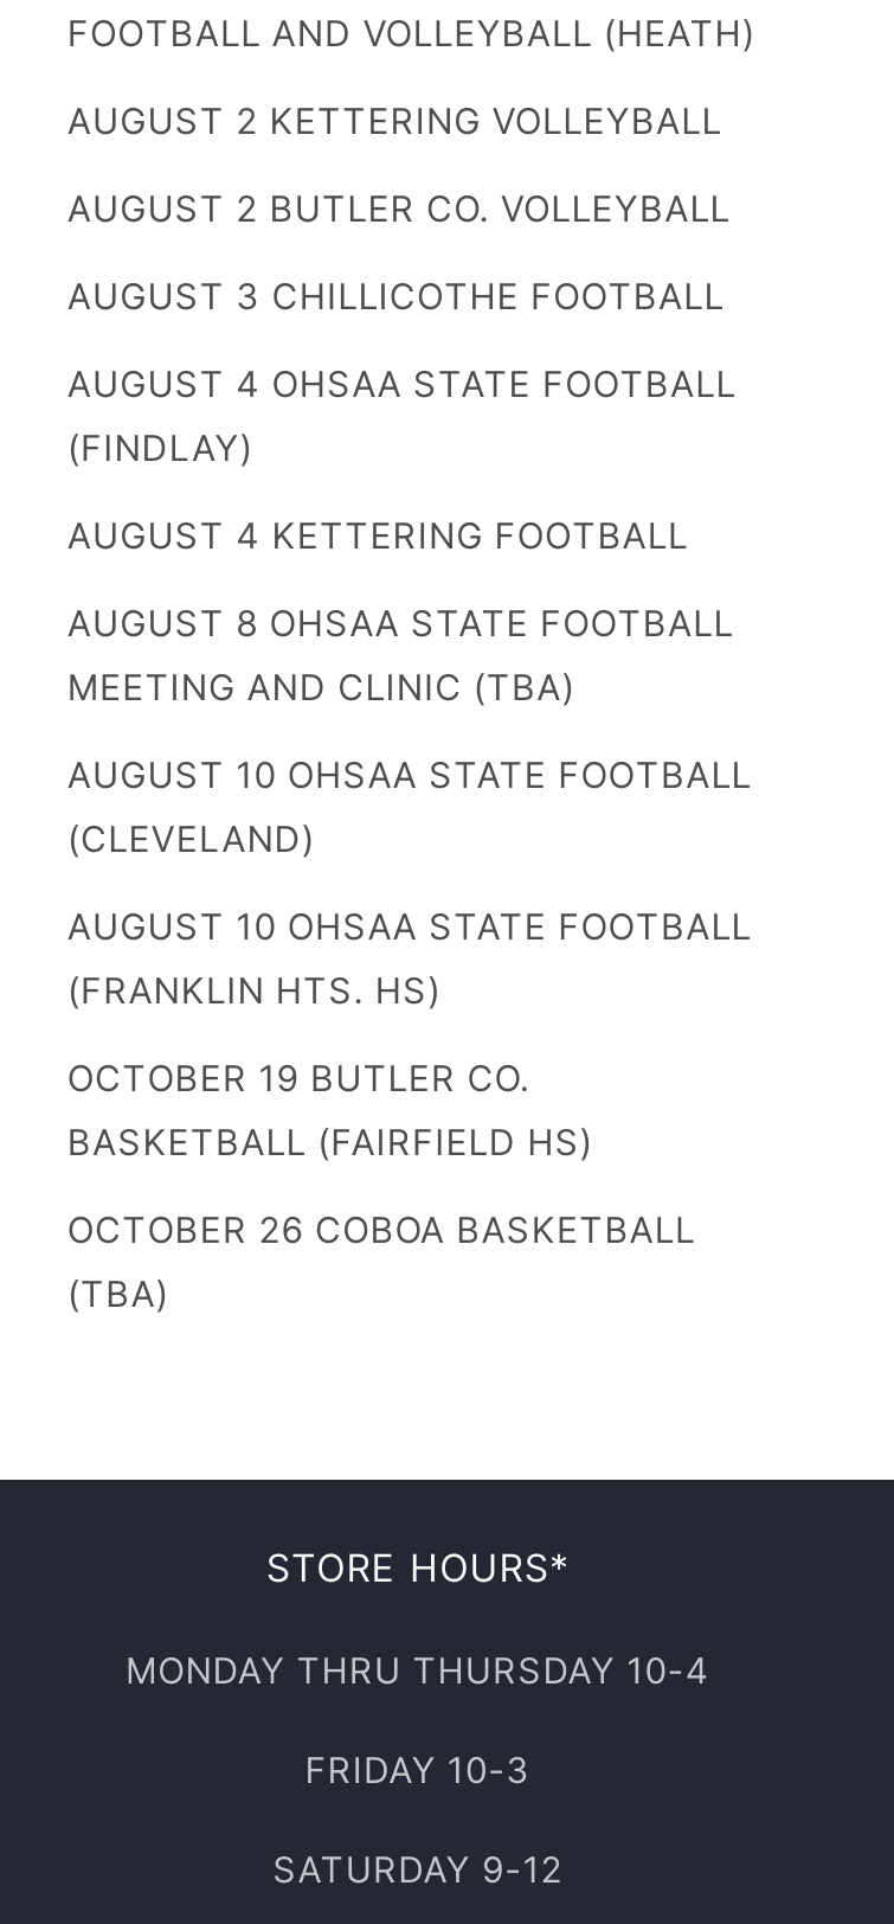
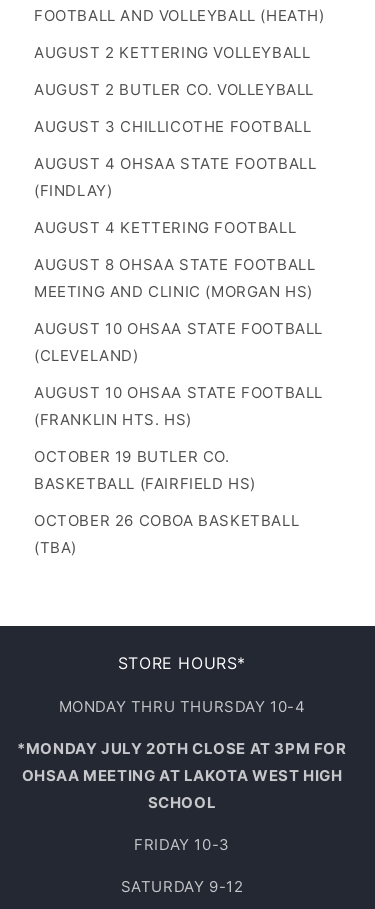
[67,666,575,711] MEETING AND CLINIC (TBA) -> [34,282,313,301] MEETING AND CLINIC (MORGAN HS)
none -> [17,739,347,812] *MONDAY JULY 20TH CLOSE AT 3PM FOR | OHSAA MEETING AT LAKOTA WEST HIGH | SCHOOL

